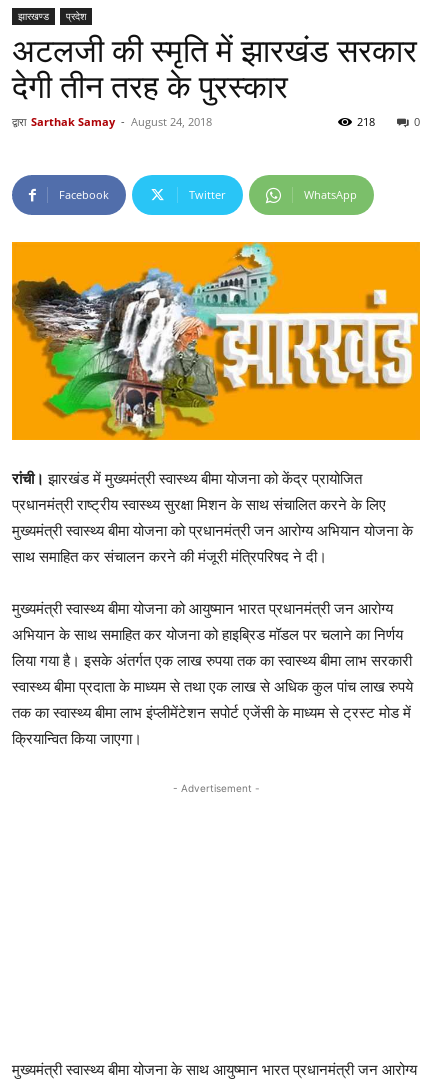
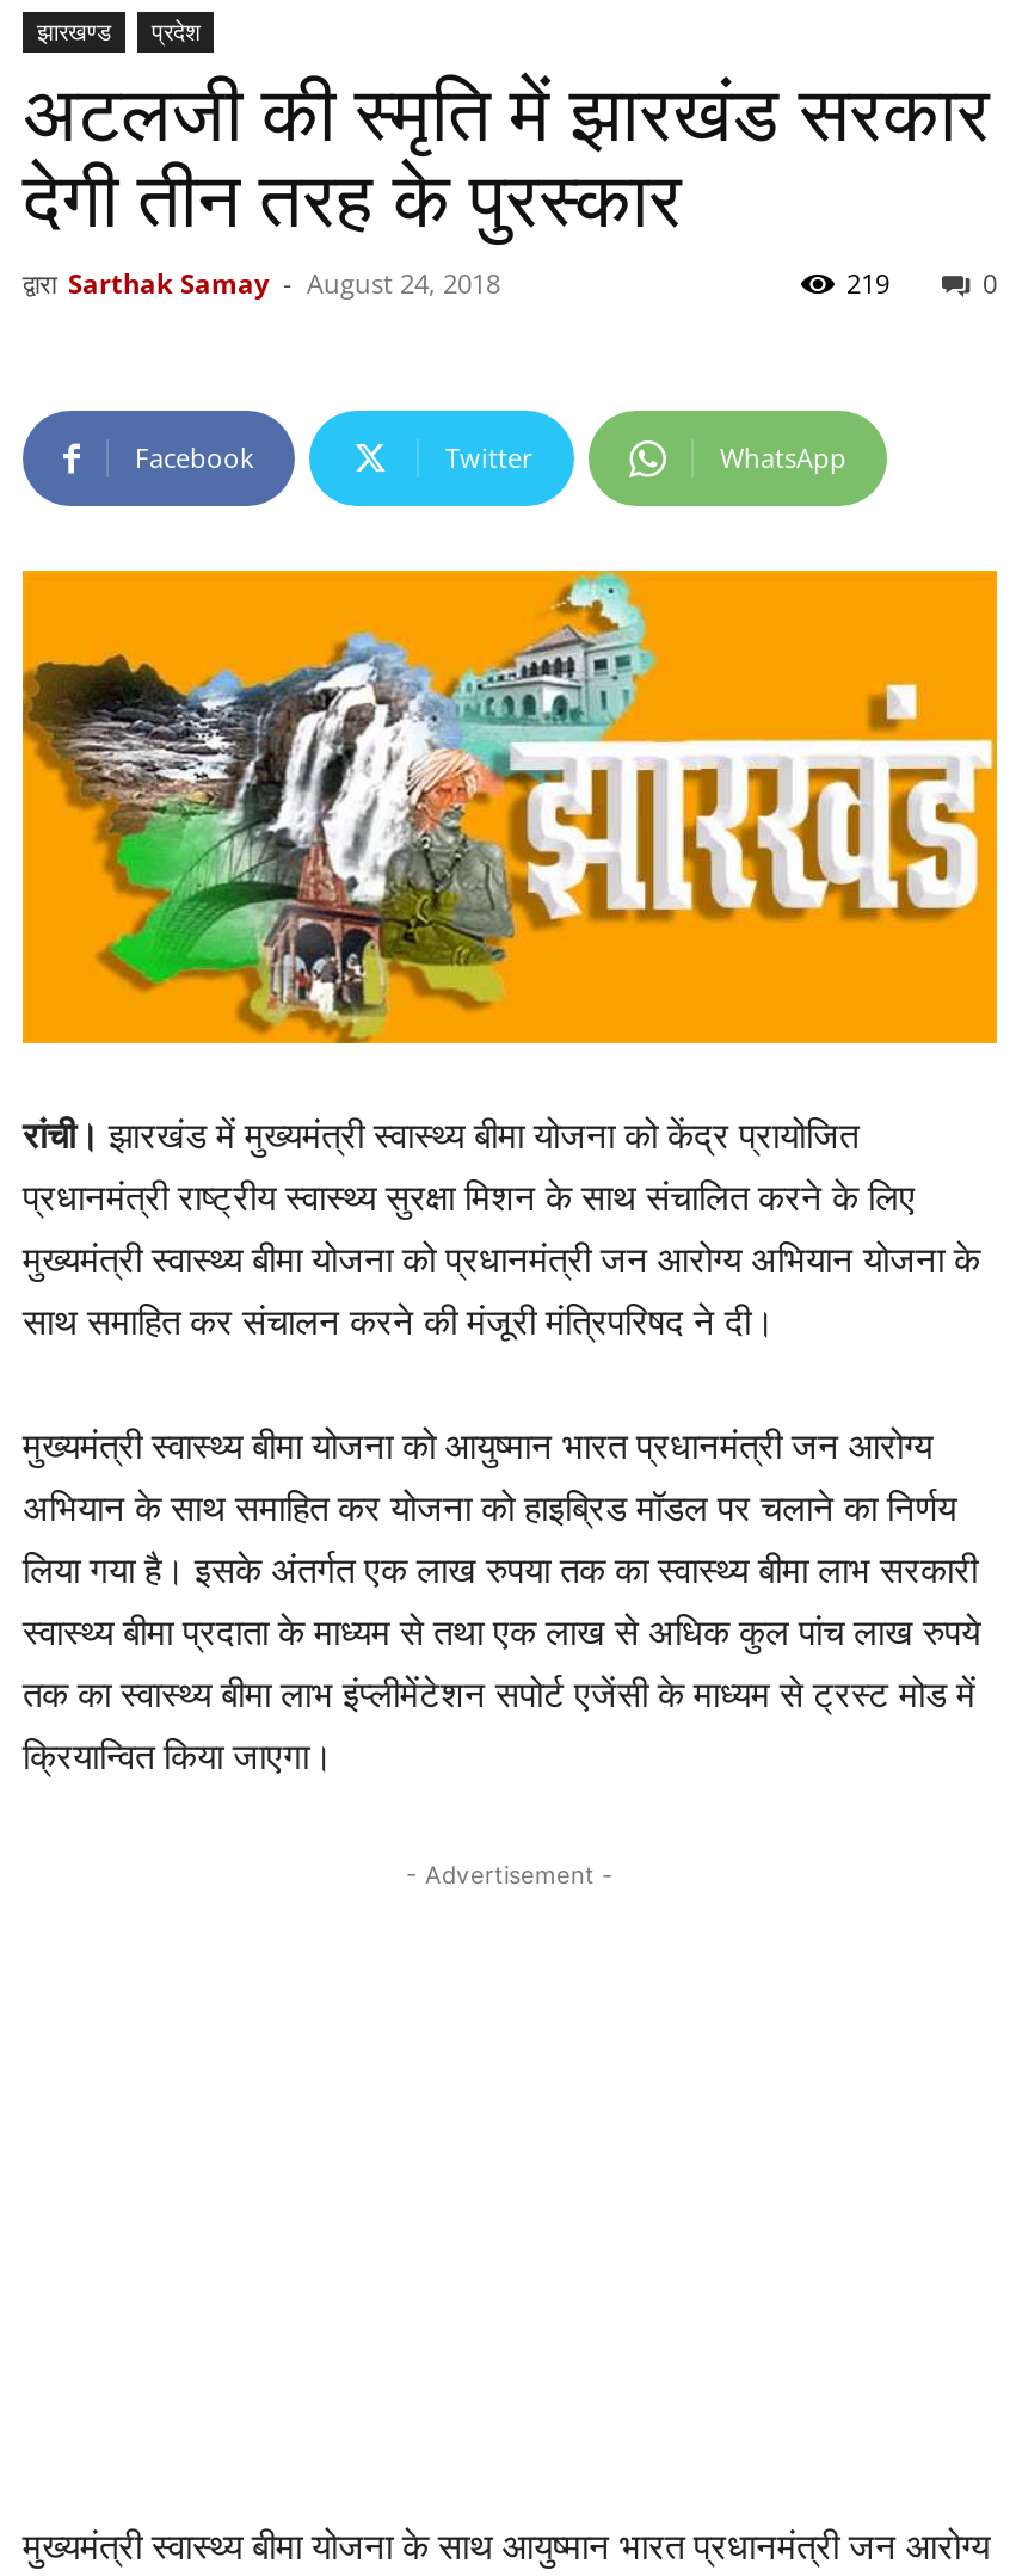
[357,114,375,129] 218 -> [846,265,889,301] 219

